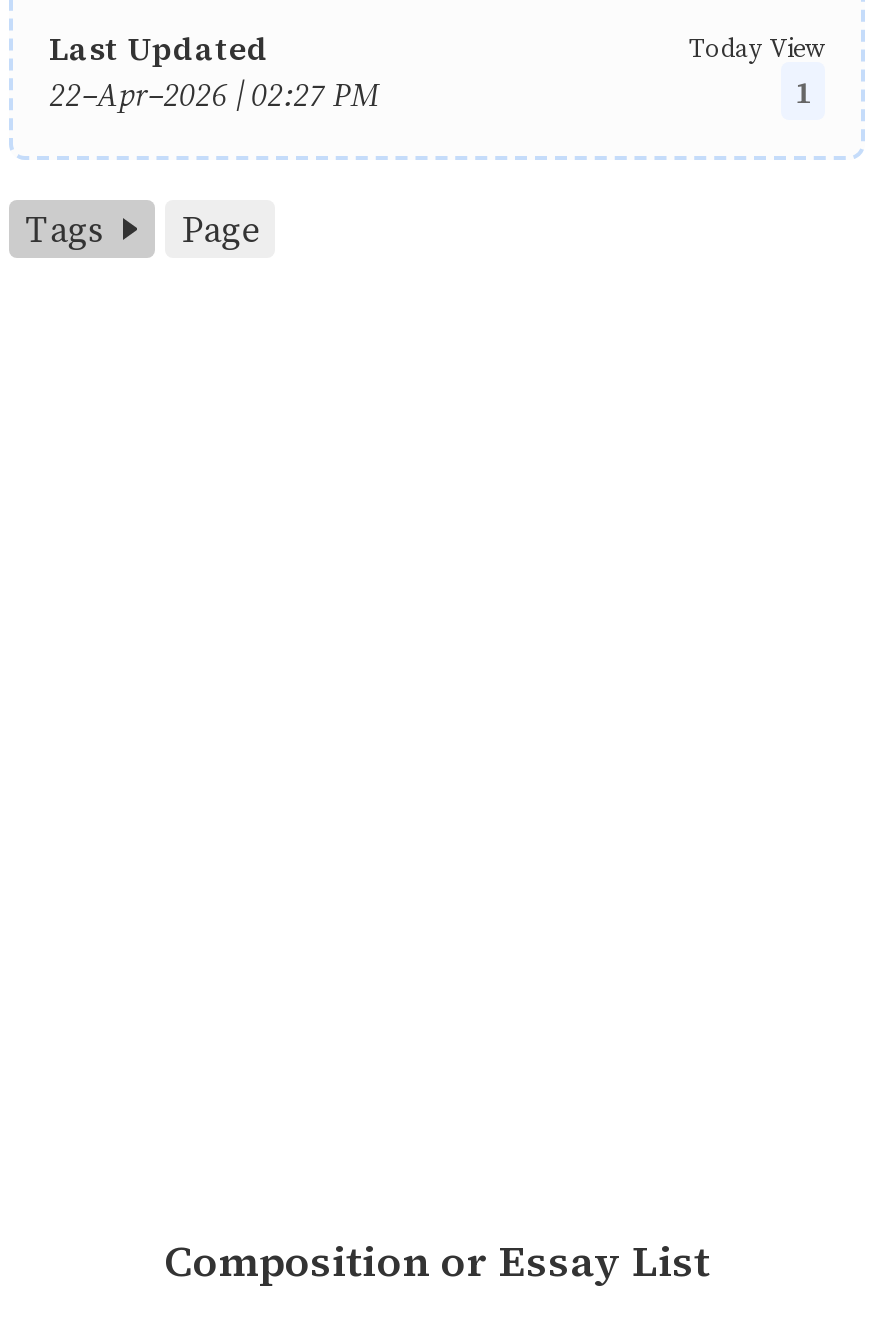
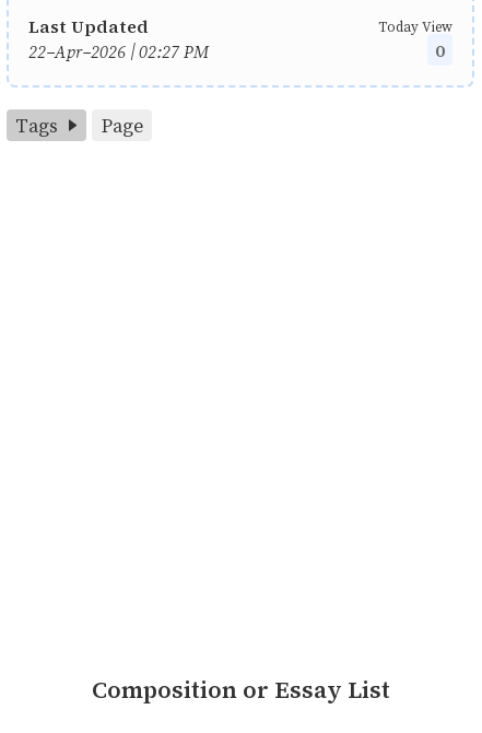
[794,68,812,114] 1 -> [435,37,446,62] 0

